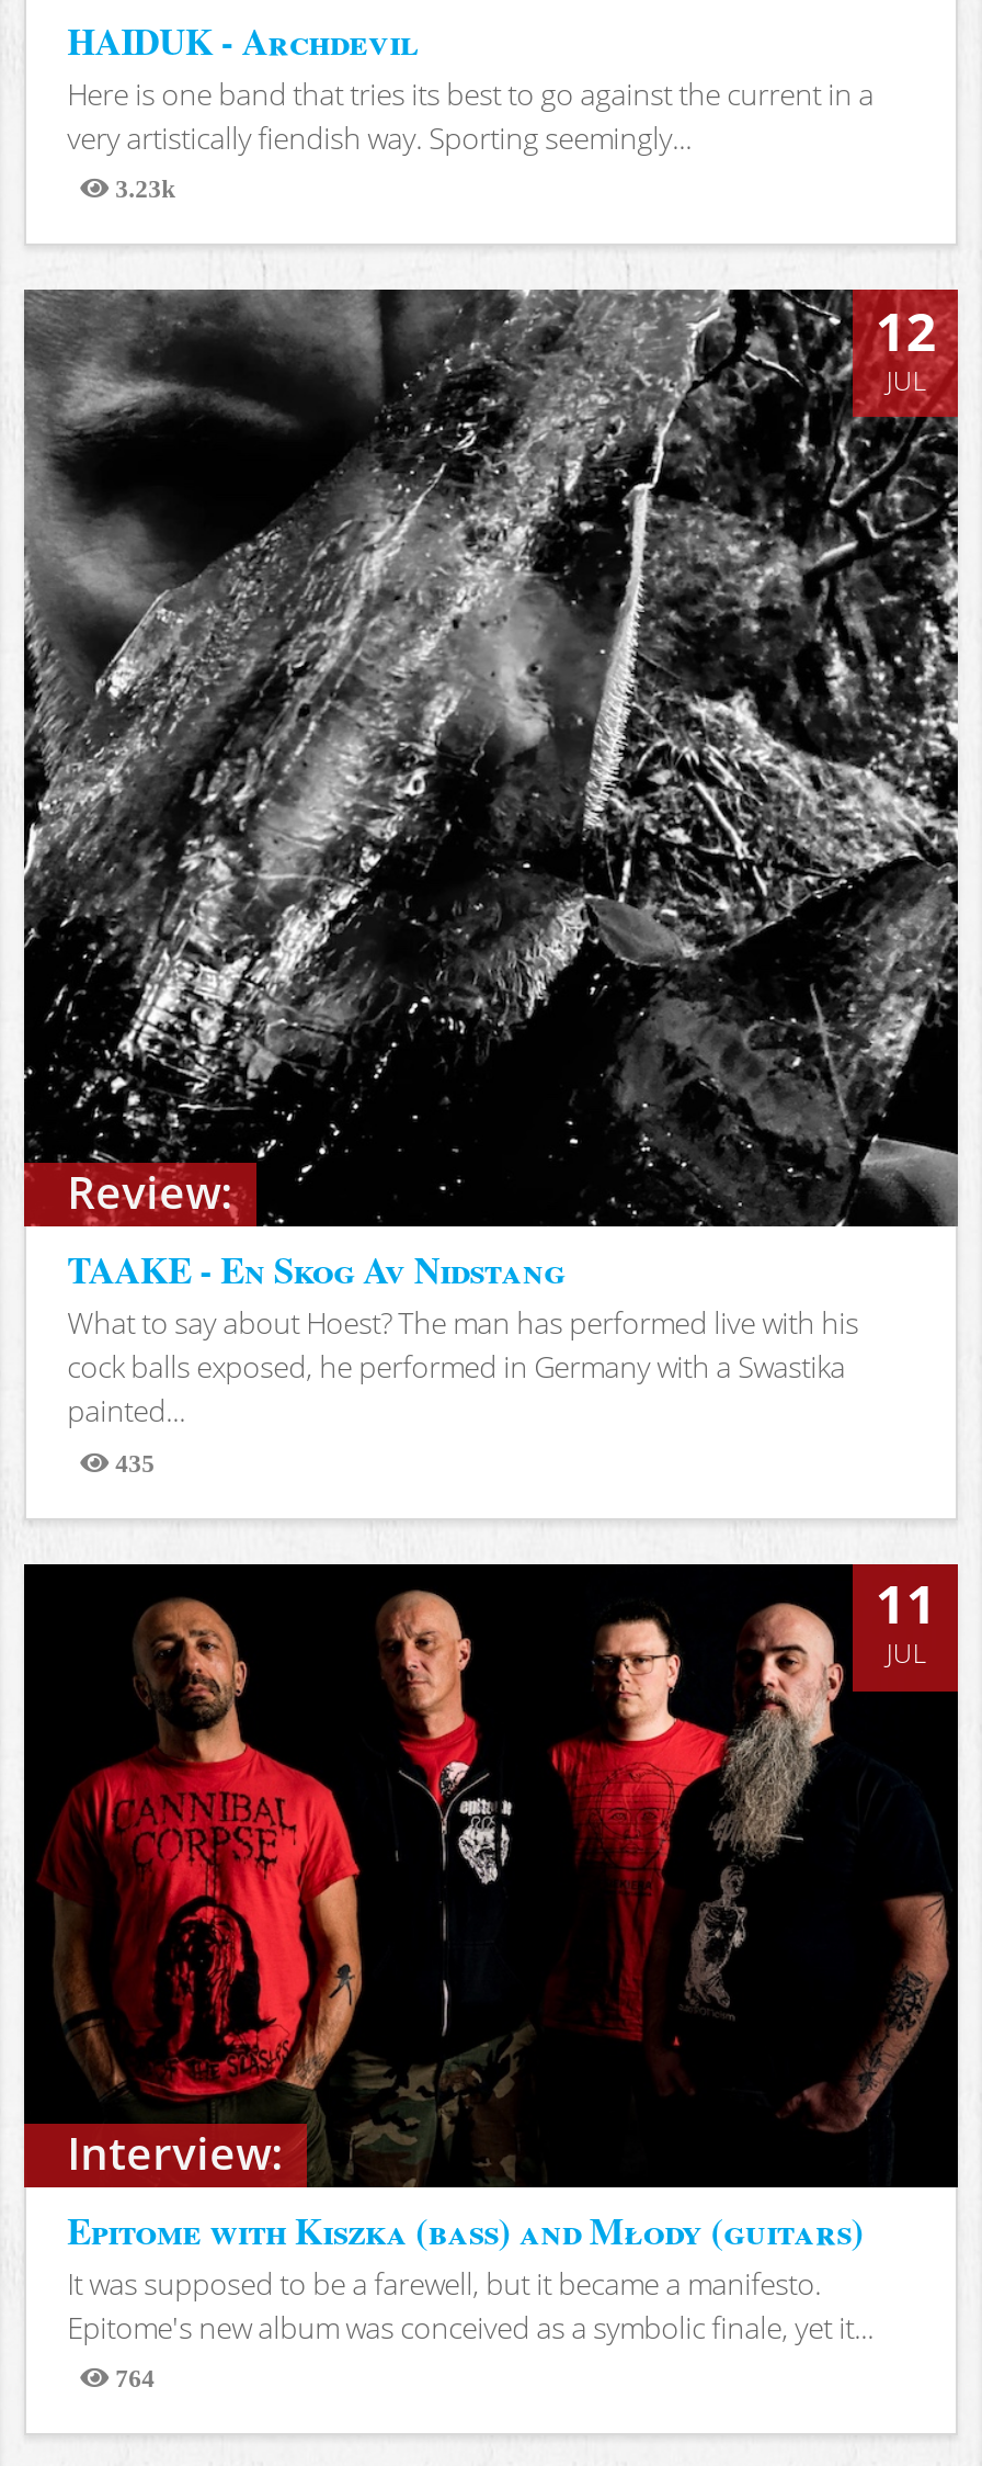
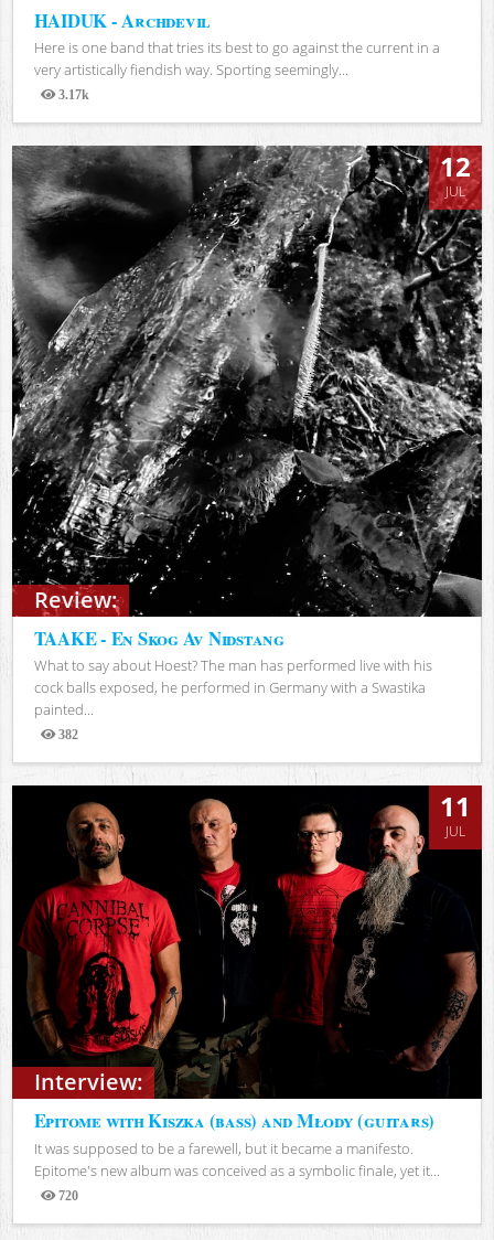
[109,176,177,200] 3.23k -> [55,88,89,101] 3.17k
[109,1449,155,1473] 435 -> [55,729,78,741] 382
[109,2365,155,2389] 764 -> [55,1189,78,1201] 720

